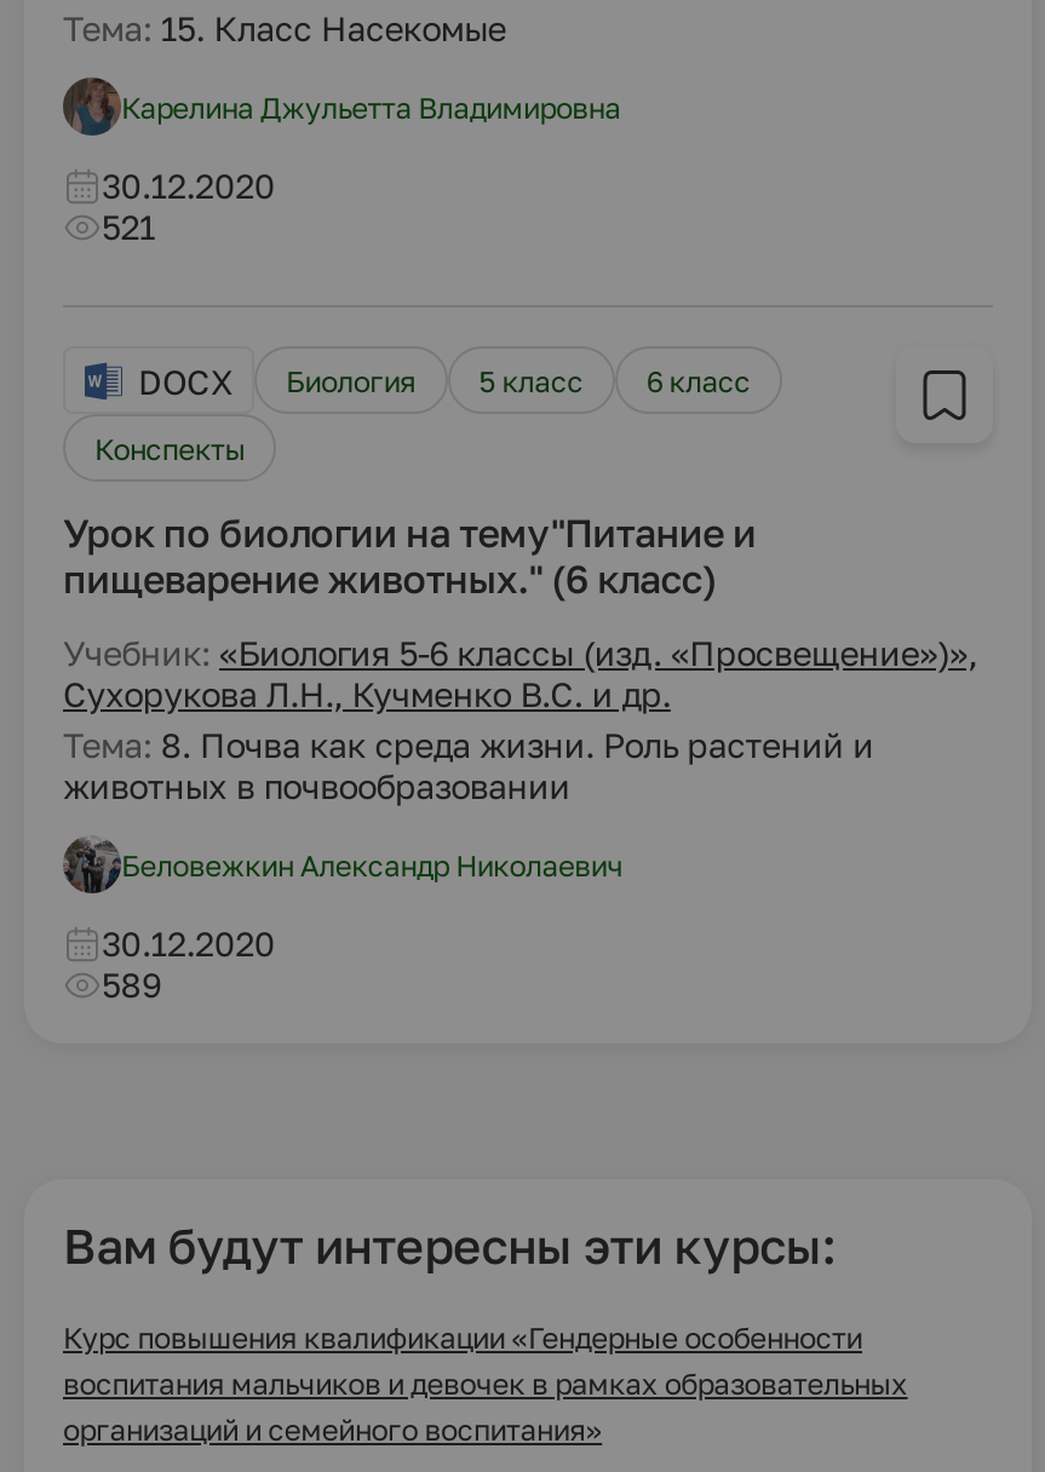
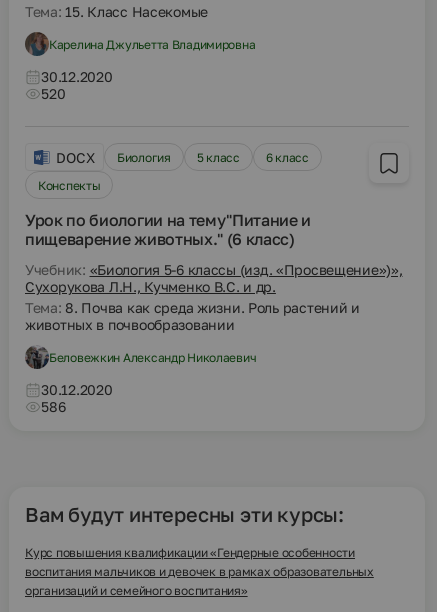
[102,206,156,247] 521 -> [41,85,65,102] 520
[102,964,161,1005] 589 -> [41,398,65,415] 586

